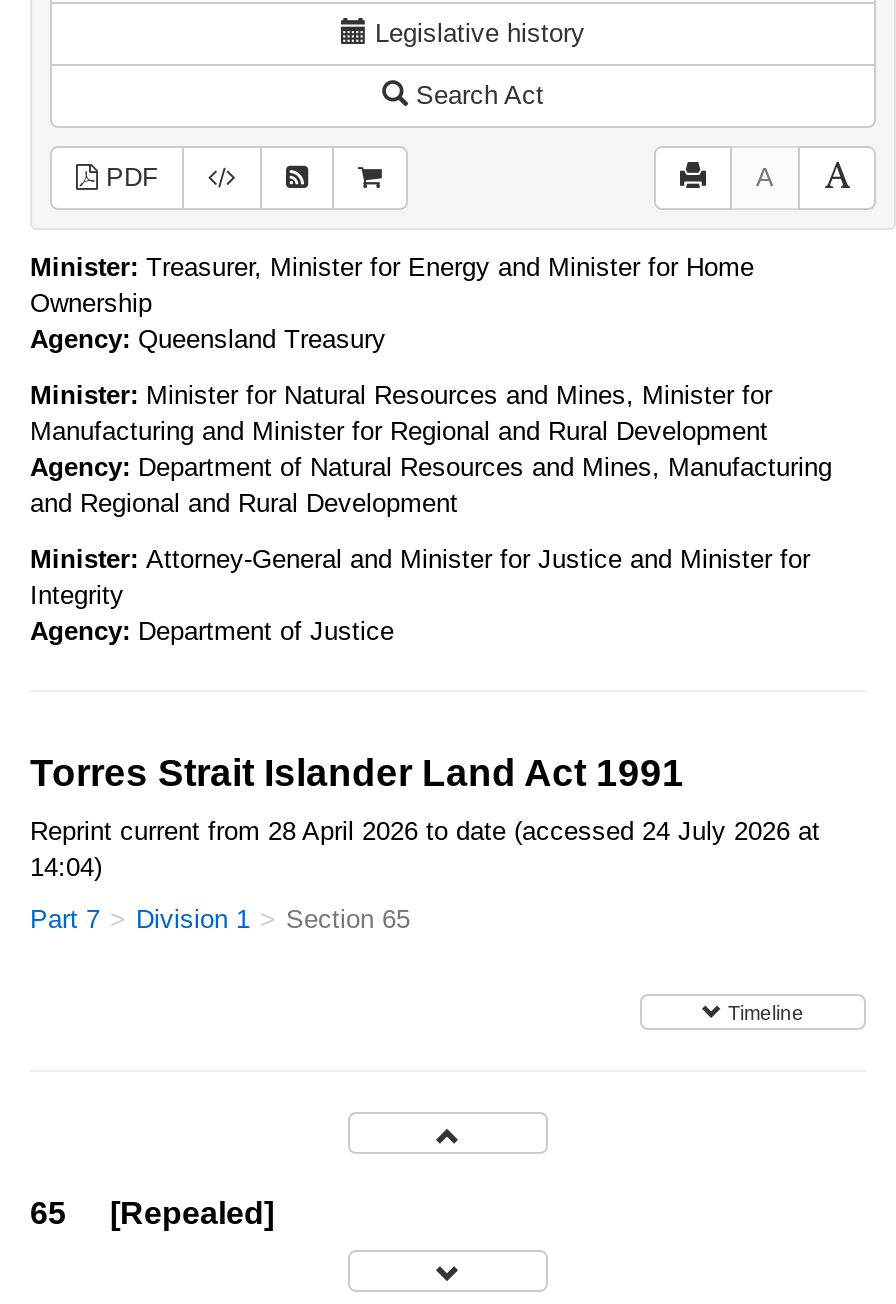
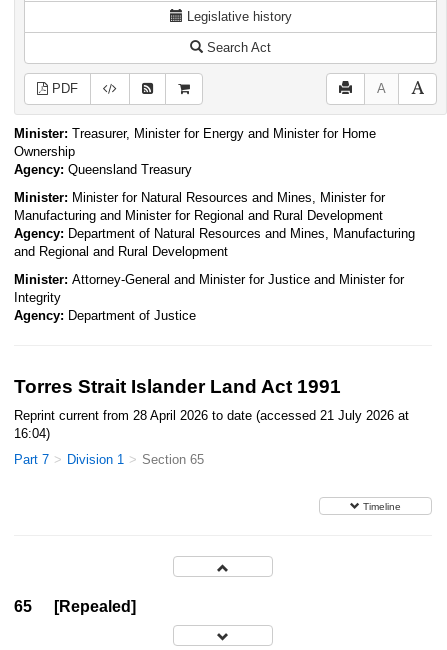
[30,816,820,846] Reprint current from 28 April 2026 to date (accessed 24 July 2026 at -> [14,408,409,423] Reprint current from 28 April 2026 to date (accessed 21 July 2026 at
[30,852,102,882] 14:04) -> [14,426,50,441] 16:04)

